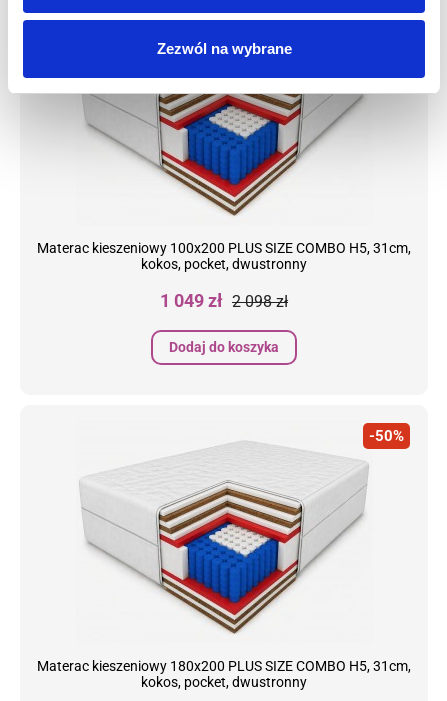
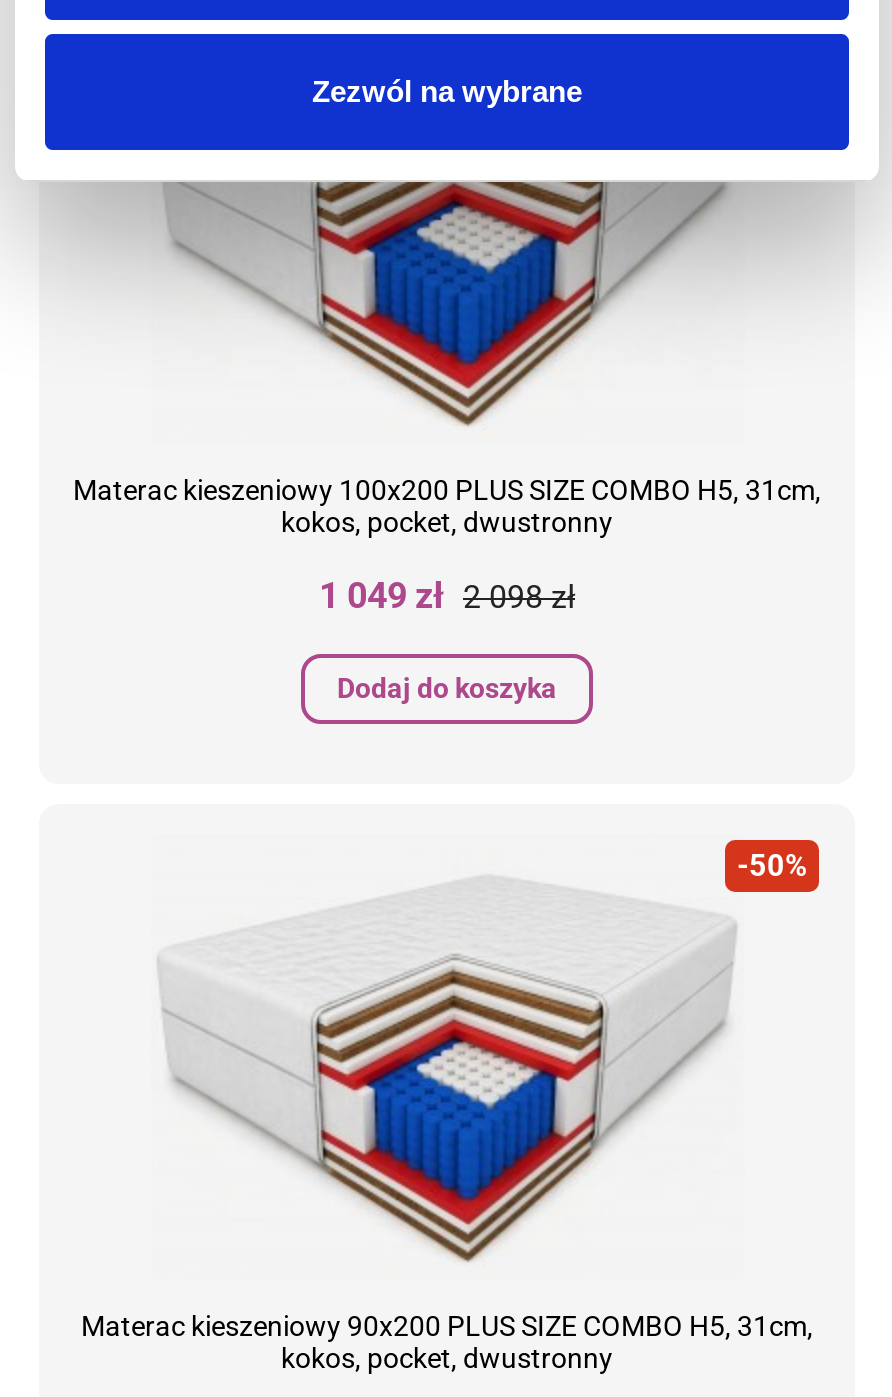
[37,657,411,673] Materac kieszeniowy 180x200 PLUS SIZE COMBO H5, 31cm, -> [81,1309,813,1341] Materac kieszeniowy 90x200 PLUS SIZE COMBO H5, 31cm,

